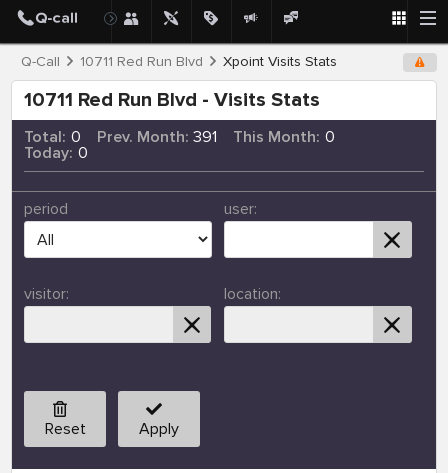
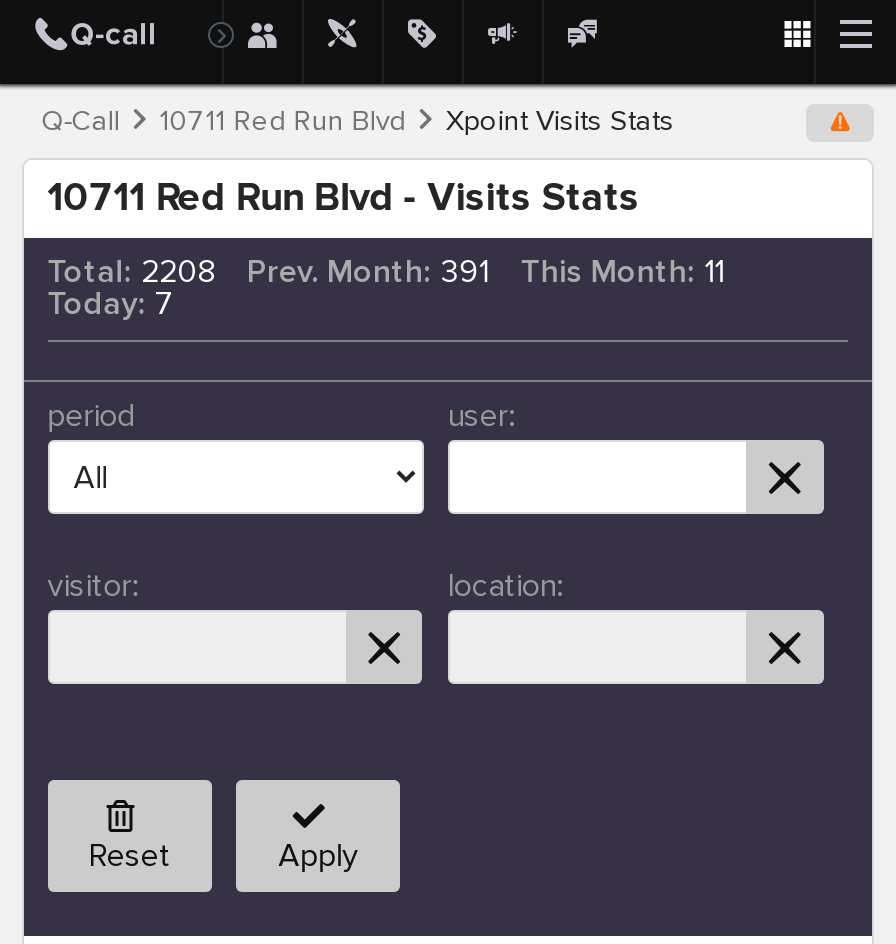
[24,127,80,147] Total: 0 -> [48,253,215,293] Total: 2208
[233,127,335,147] This Month: 0 -> [521,253,724,293] This Month: 11
[24,143,87,163] Today: 0 -> [48,285,173,325] Today: 7

